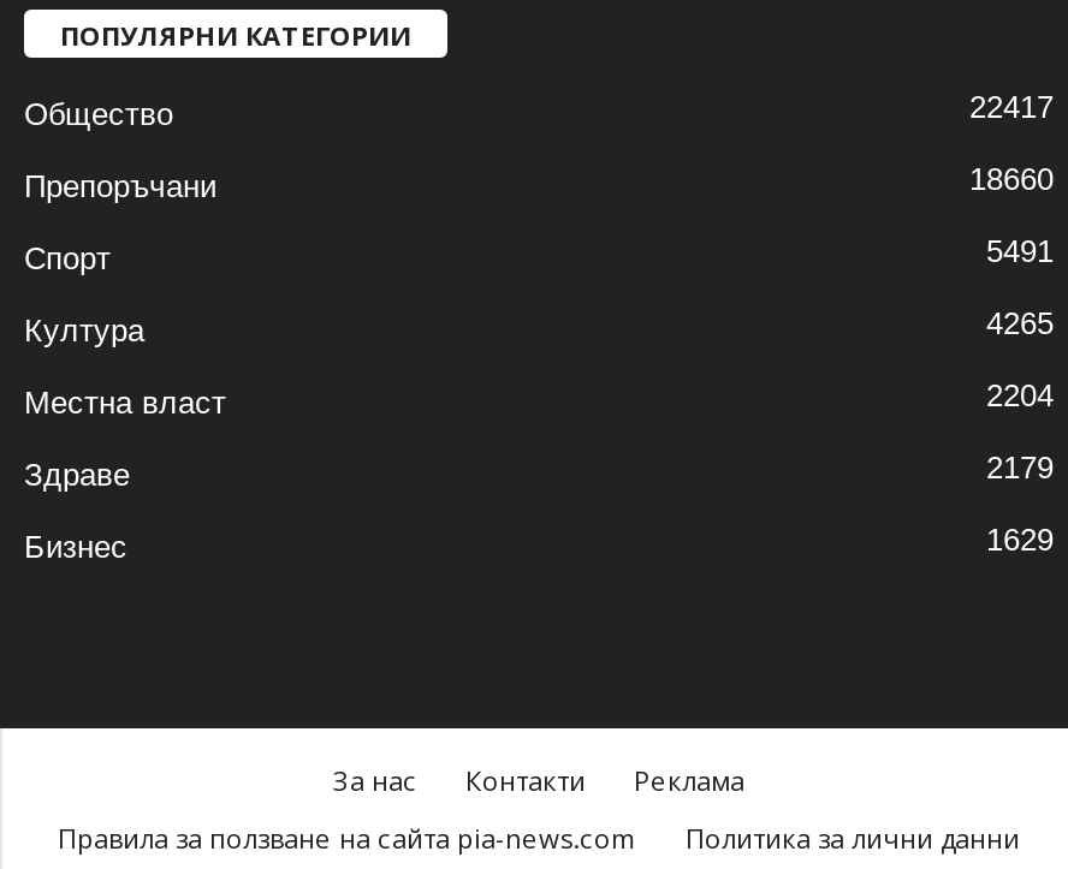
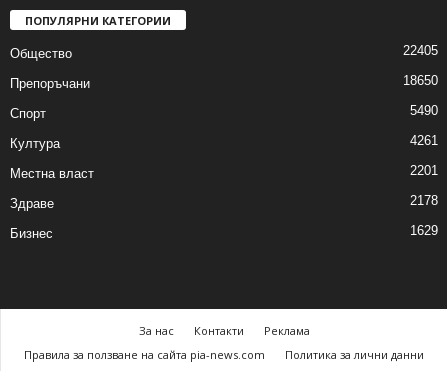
[969,90,1054,126] 22417 -> [403,43,438,58] 22405
[969,162,1054,198] 18660 -> [403,73,438,88] 18650
[986,234,1054,270] 5491 -> [410,103,438,118] 5490
[986,306,1054,342] 4265 -> [410,133,438,148] 4261
[986,378,1054,414] 2204 -> [410,163,438,178] 2201
[986,450,1054,486] 2179 -> [410,193,438,208] 2178

